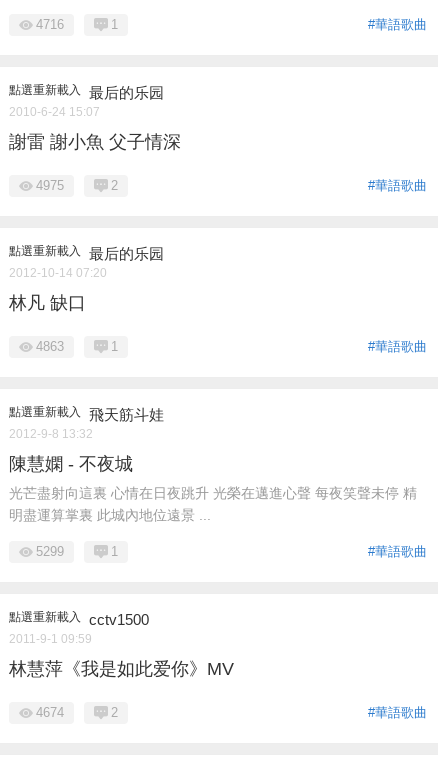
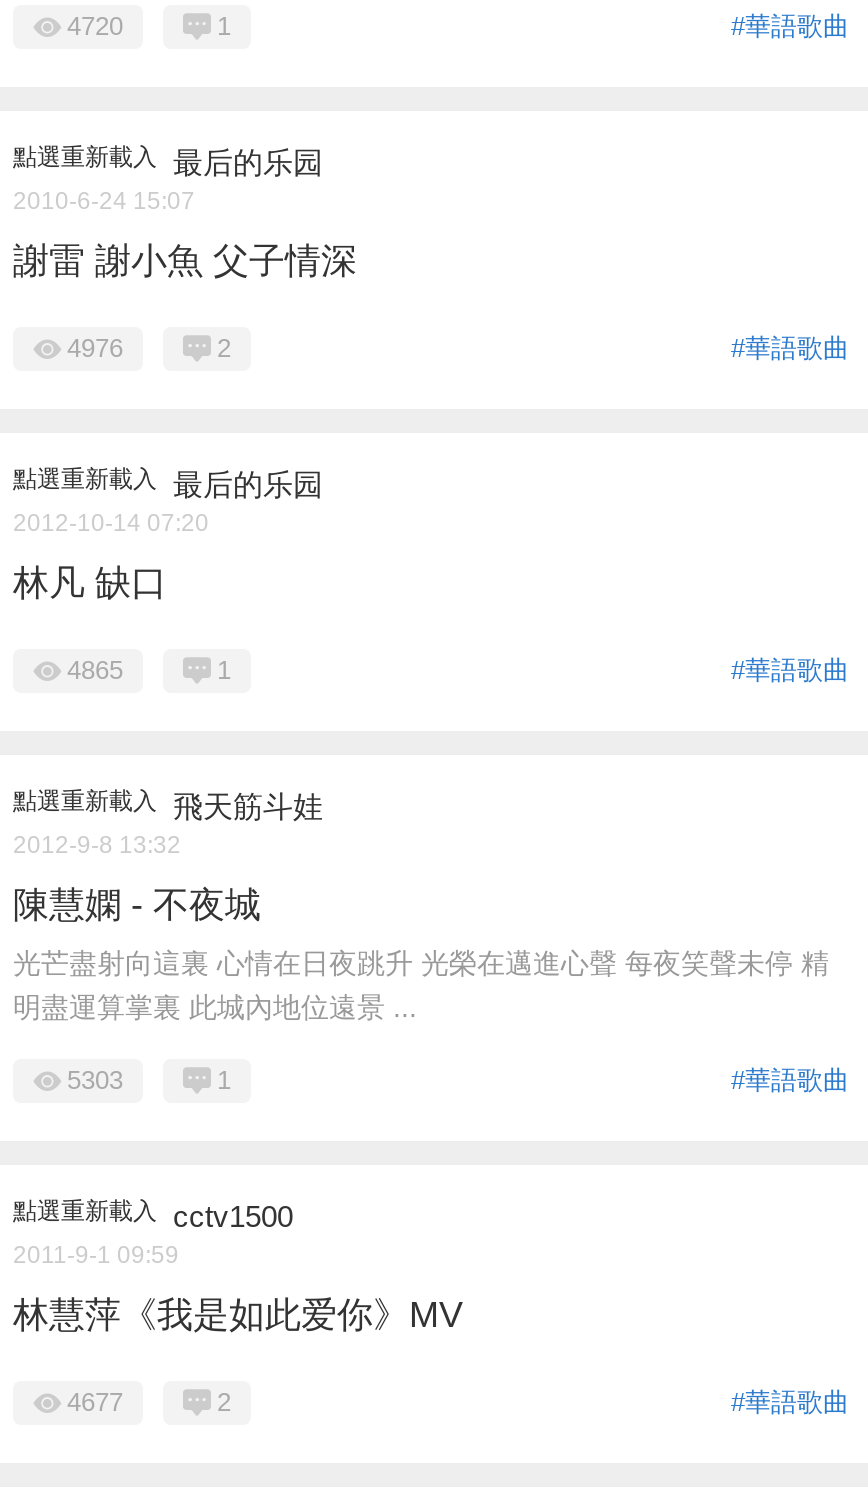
[36,17,64,32] 4716 -> [67,11,123,41] 4720
[36,178,64,193] 4975 -> [67,333,123,363] 4976
[36,339,64,354] 4863 -> [67,655,123,685] 4865
[36,544,64,559] 5299 -> [67,1065,123,1095] 5303
[36,705,64,720] 4674 -> [67,1387,123,1417] 4677

